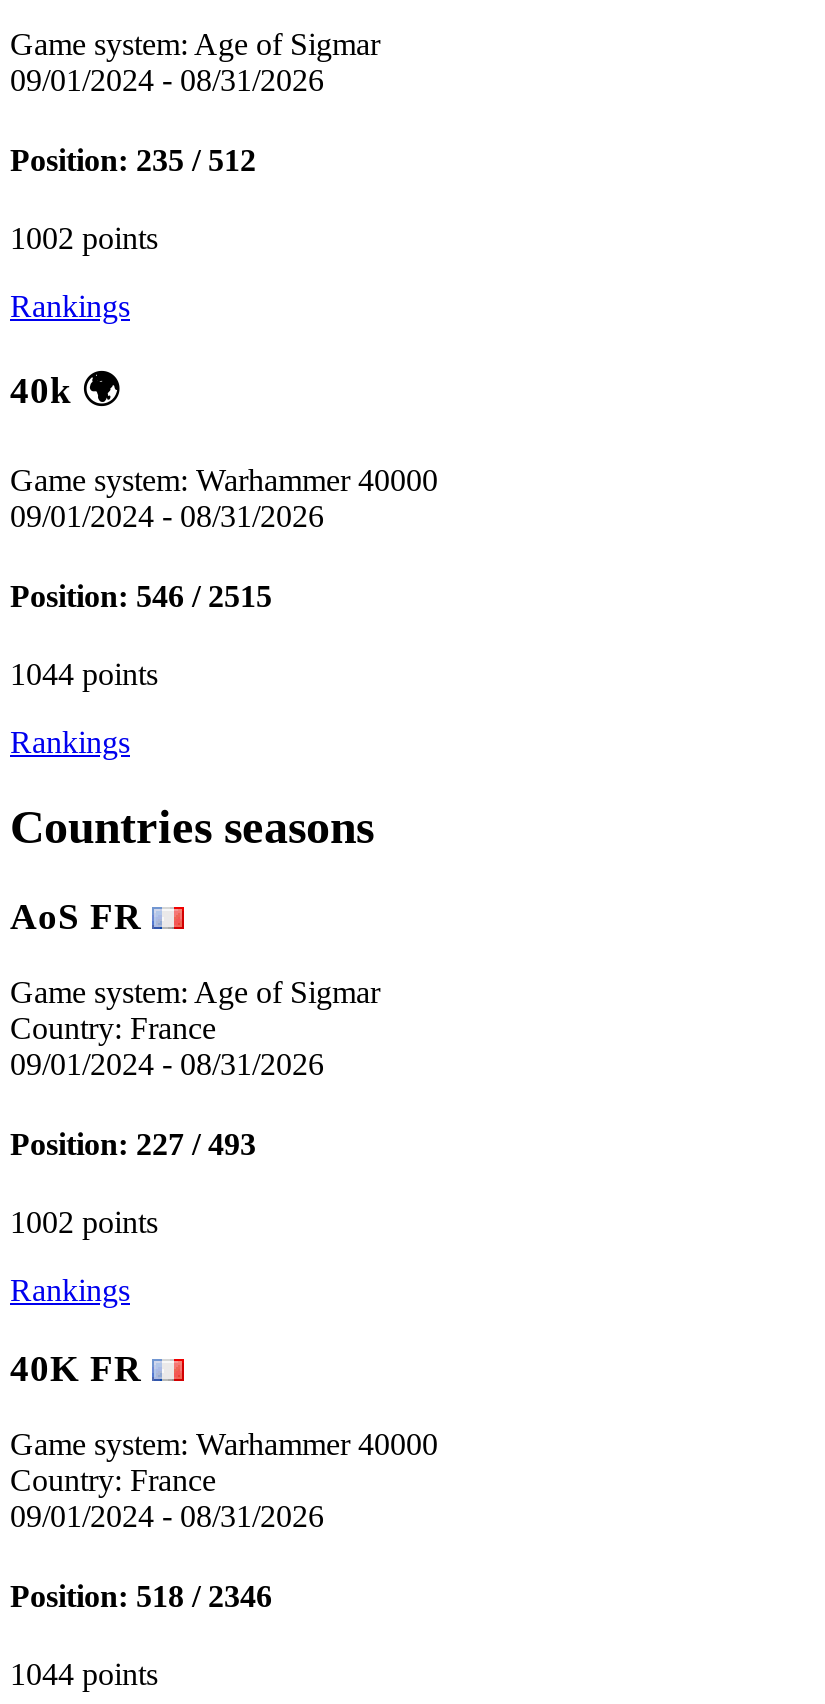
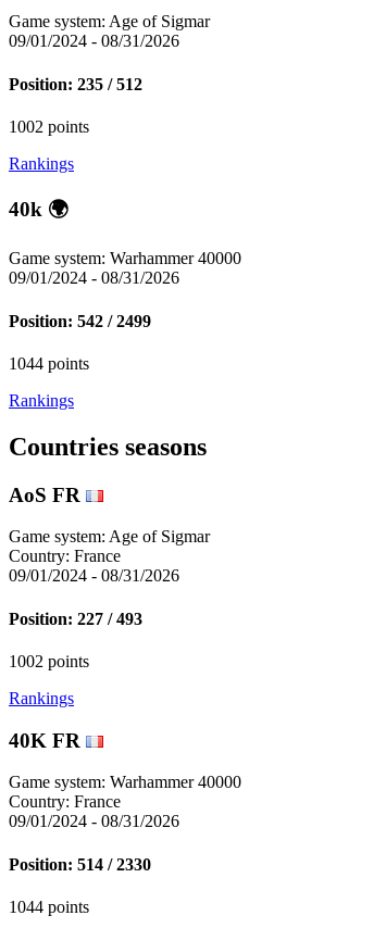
[10,578,272,612] Position: 546 / 2515 -> [9,311,151,330] Position: 542 / 2499
[10,1578,272,1612] Position: 518 / 2346 -> [9,855,151,873] Position: 514 / 2330

